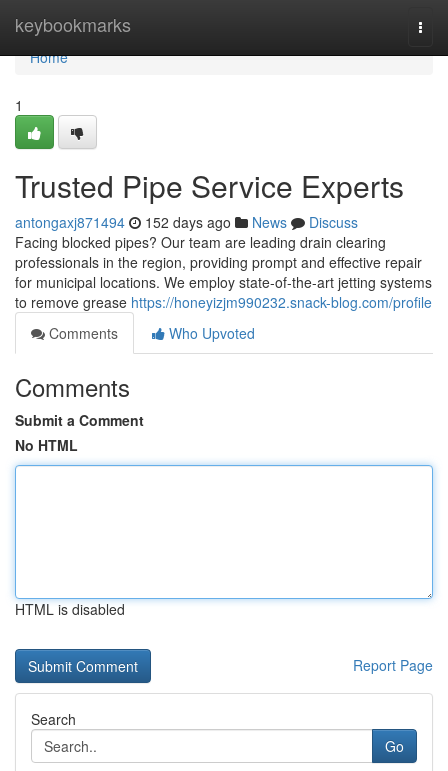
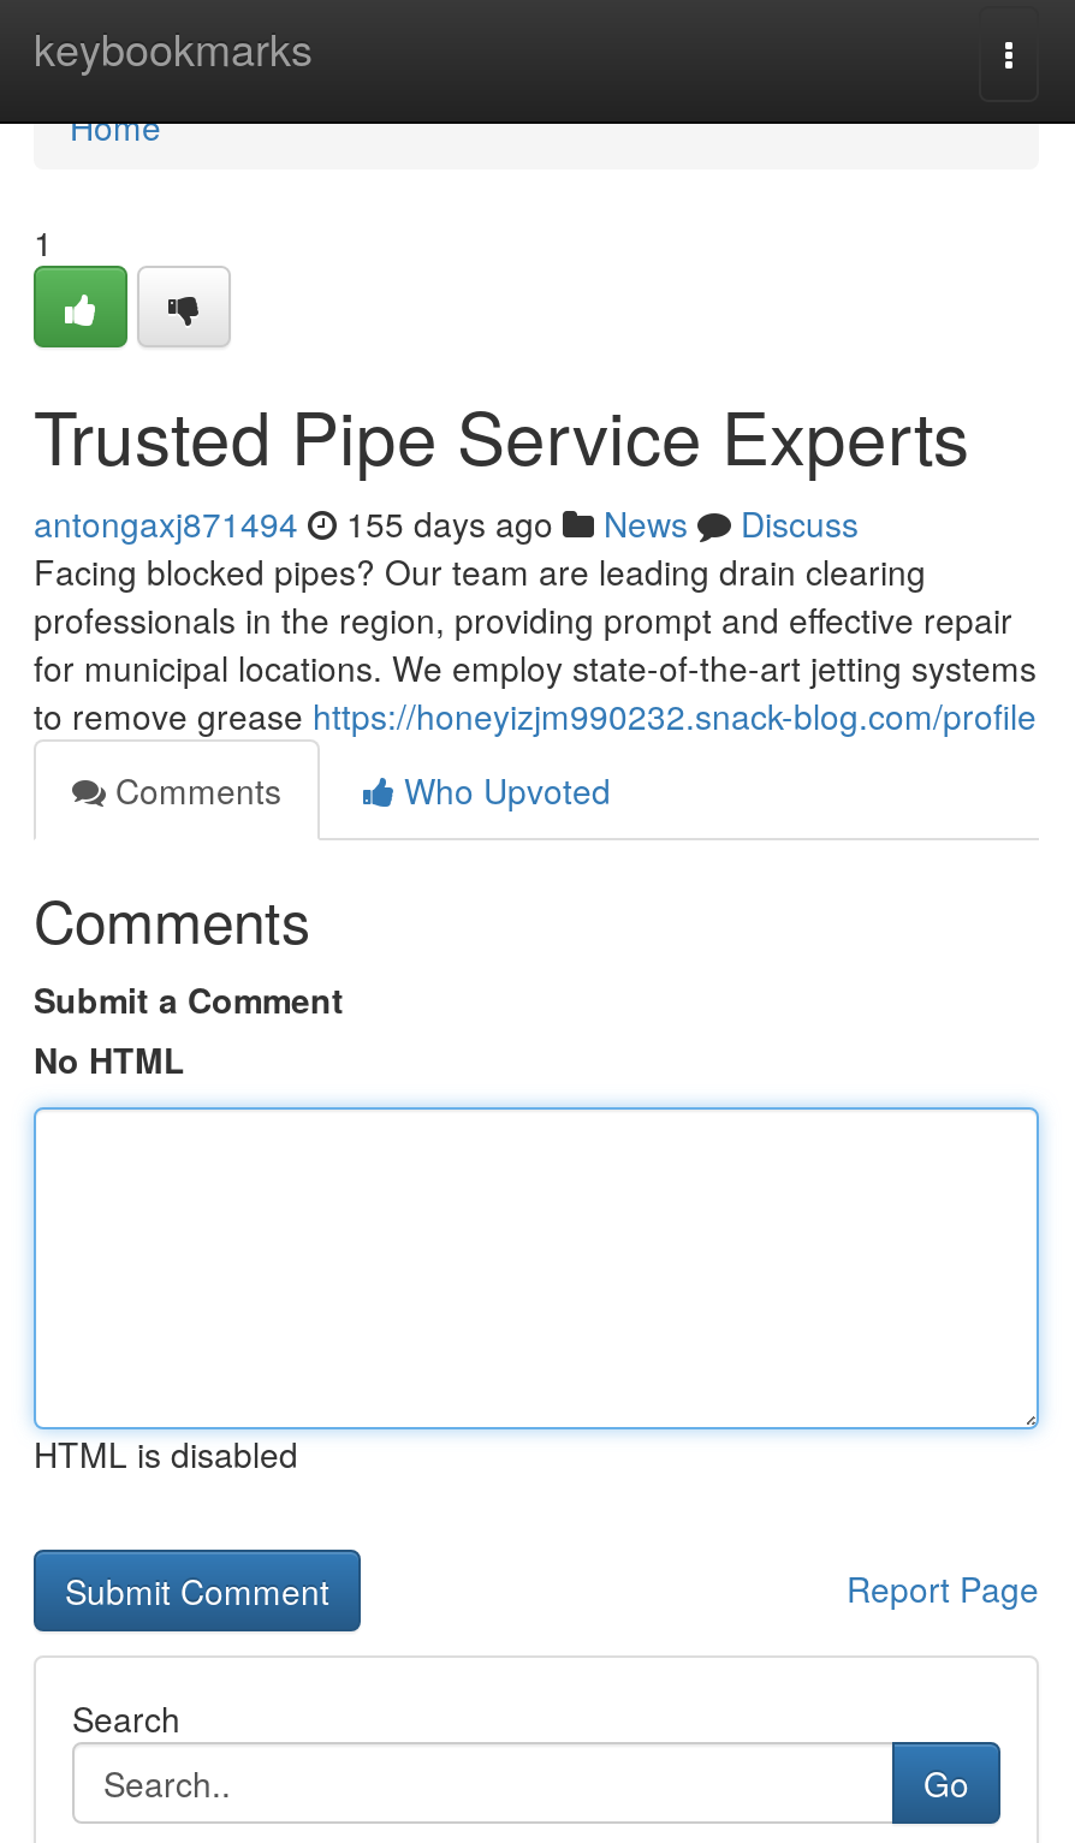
[15,212,358,232] antongaxj871494 152 days ago News Discuss -> [34,499,859,547] antongaxj871494 155 days ago News Discuss

